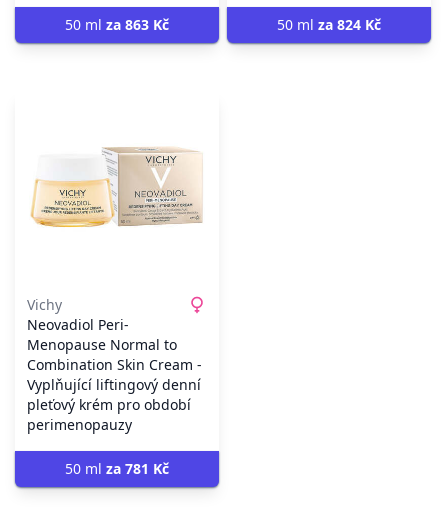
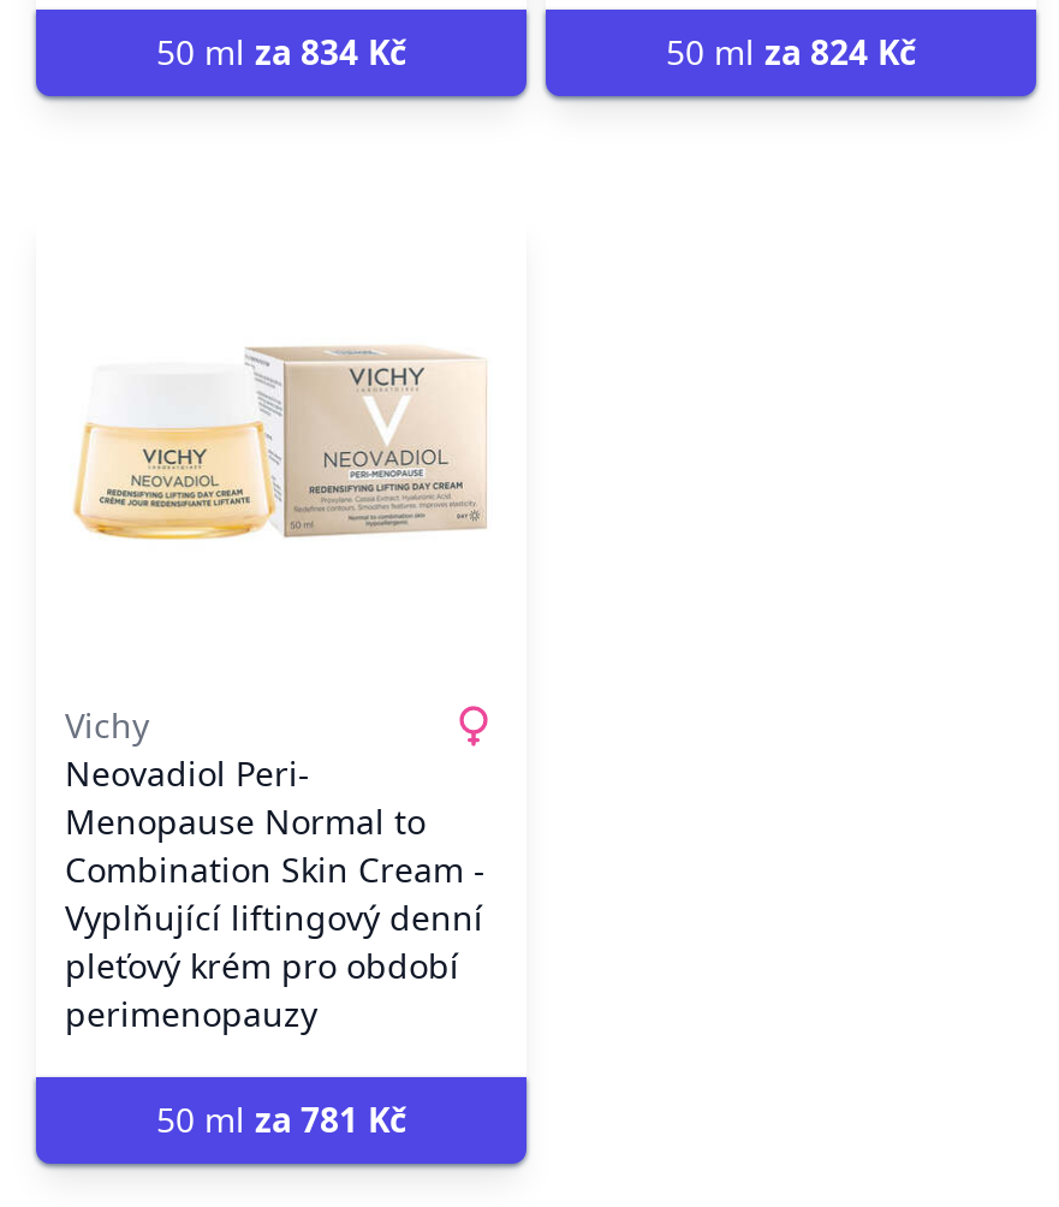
[65,15,169,34] 50 ml za 863 Kč -> [156,29,406,75] 50 ml za 834 Kč

